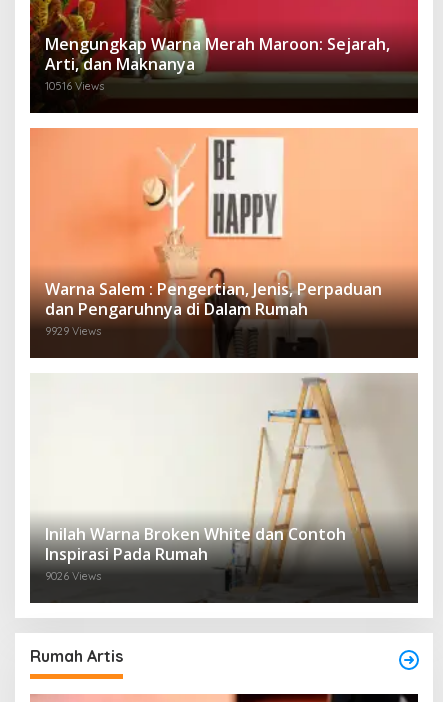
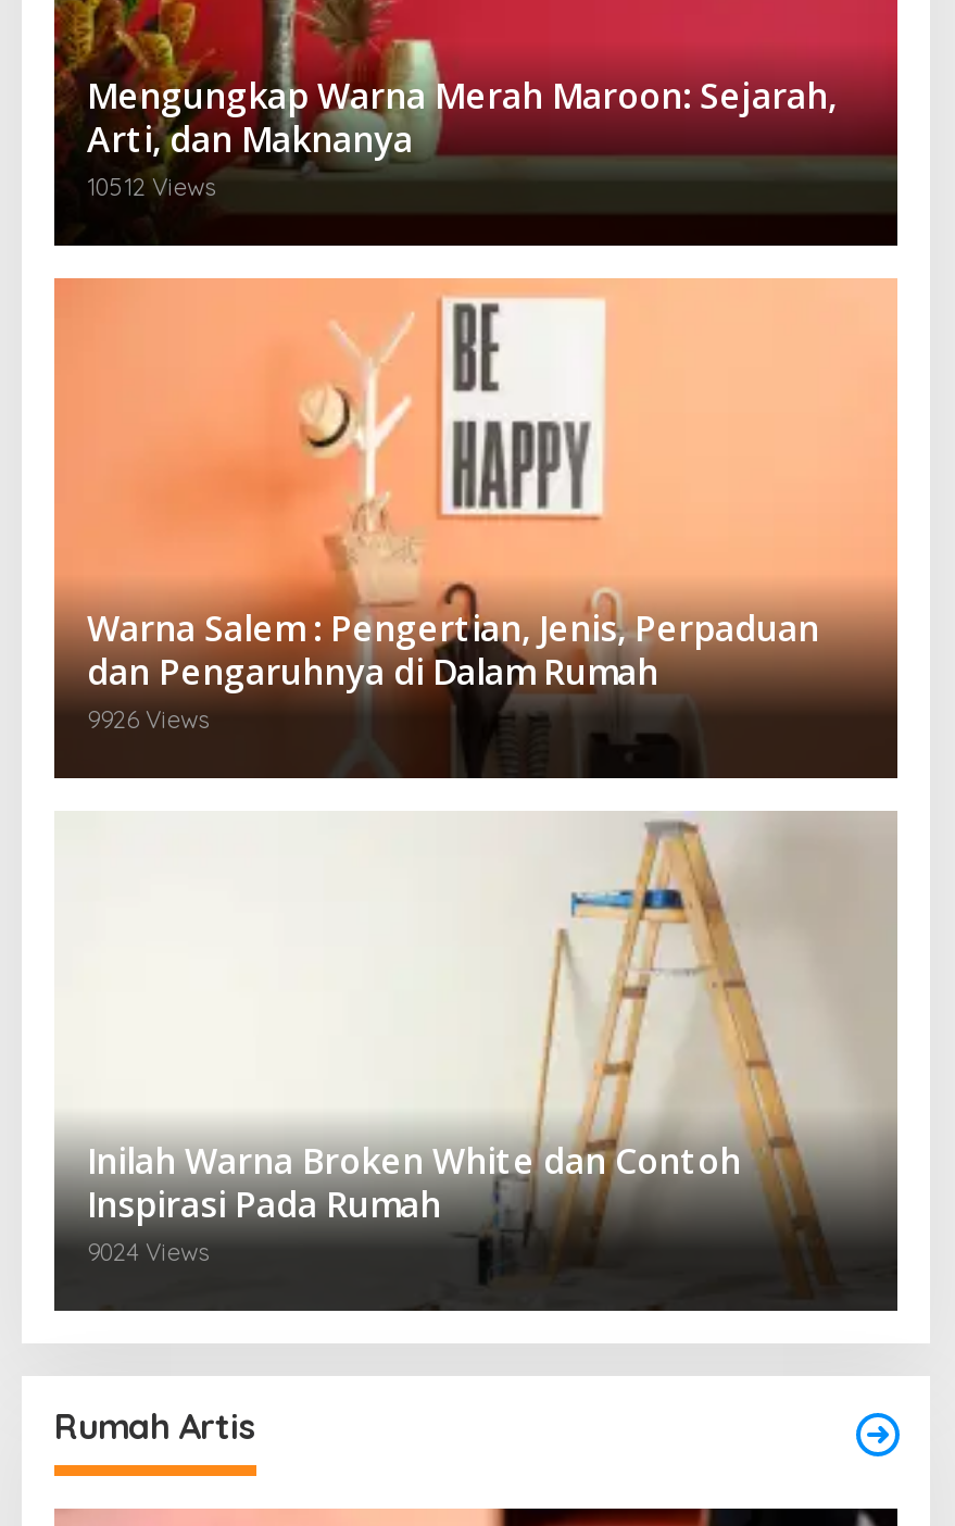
[45,79,104,93] 10516 Views -> [87,171,215,201] 10512 Views
[45,324,101,338] 9929 Views -> [87,704,209,734] 9926 Views
[45,569,101,583] 9026 Views -> [87,1237,209,1267] 9024 Views

